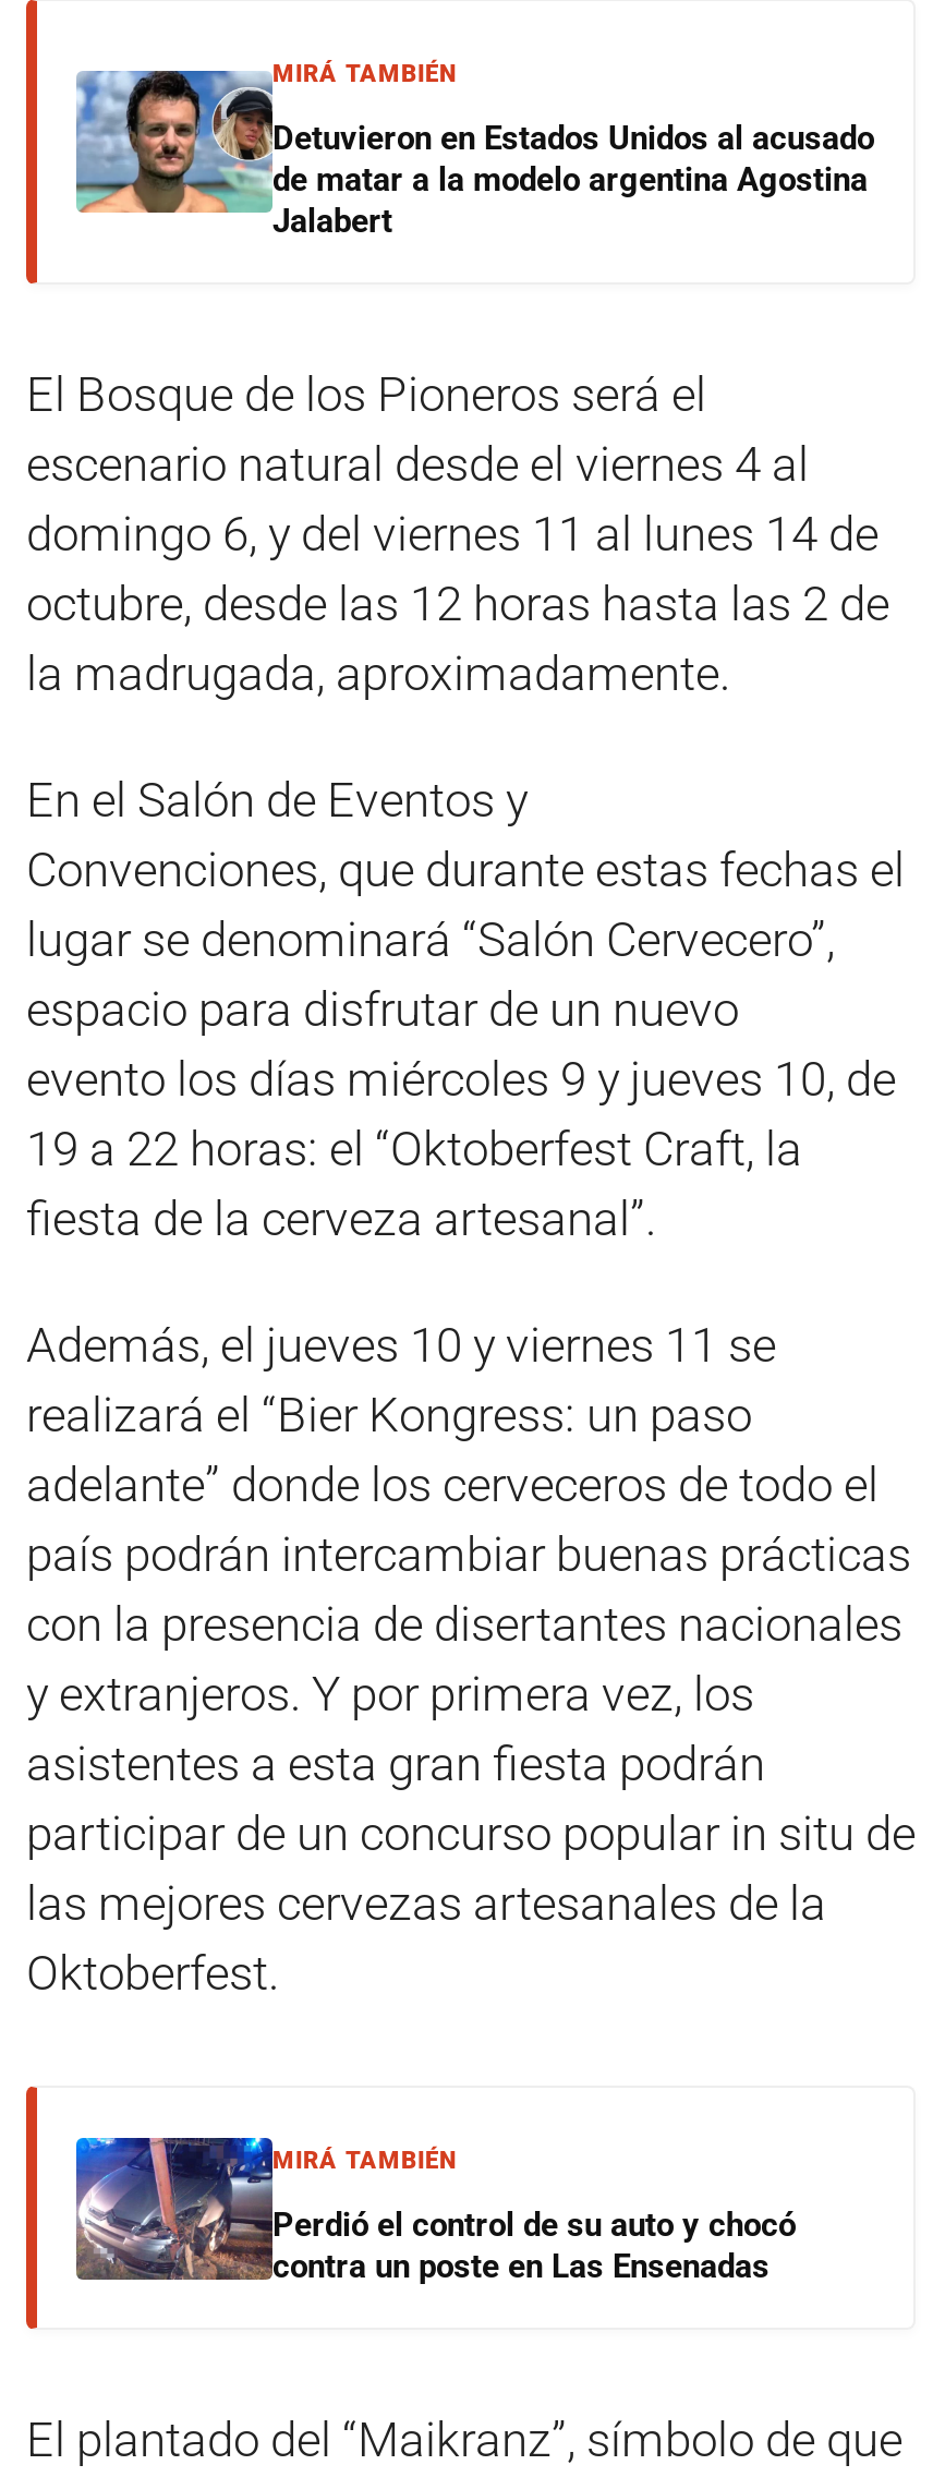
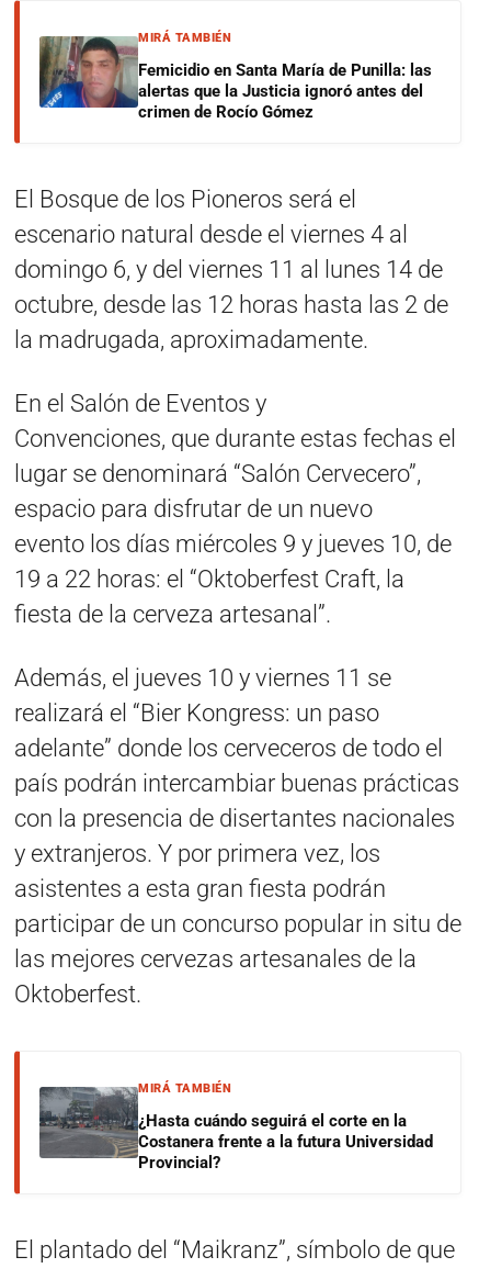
[74,70,874,242] [image] | Detuvieron en Estados Unidos al acusado | de matar a la modelo argentina Agostina | Jalabert -> [38,35,432,122] [image] | Femicidio en Santa María de Punilla: las | alertas que la Justicia ignoró antes del | crimen de Rocío Gómez
[74,2135,796,2288] [image] | Perdió el control de su auto y chocó | contra un poste en Las Ensenadas -> [38,1076,433,1173] [image] | ¿Hasta cuándo seguirá el corte en la | Costanera frente a la futura Universidad | Provincial?

